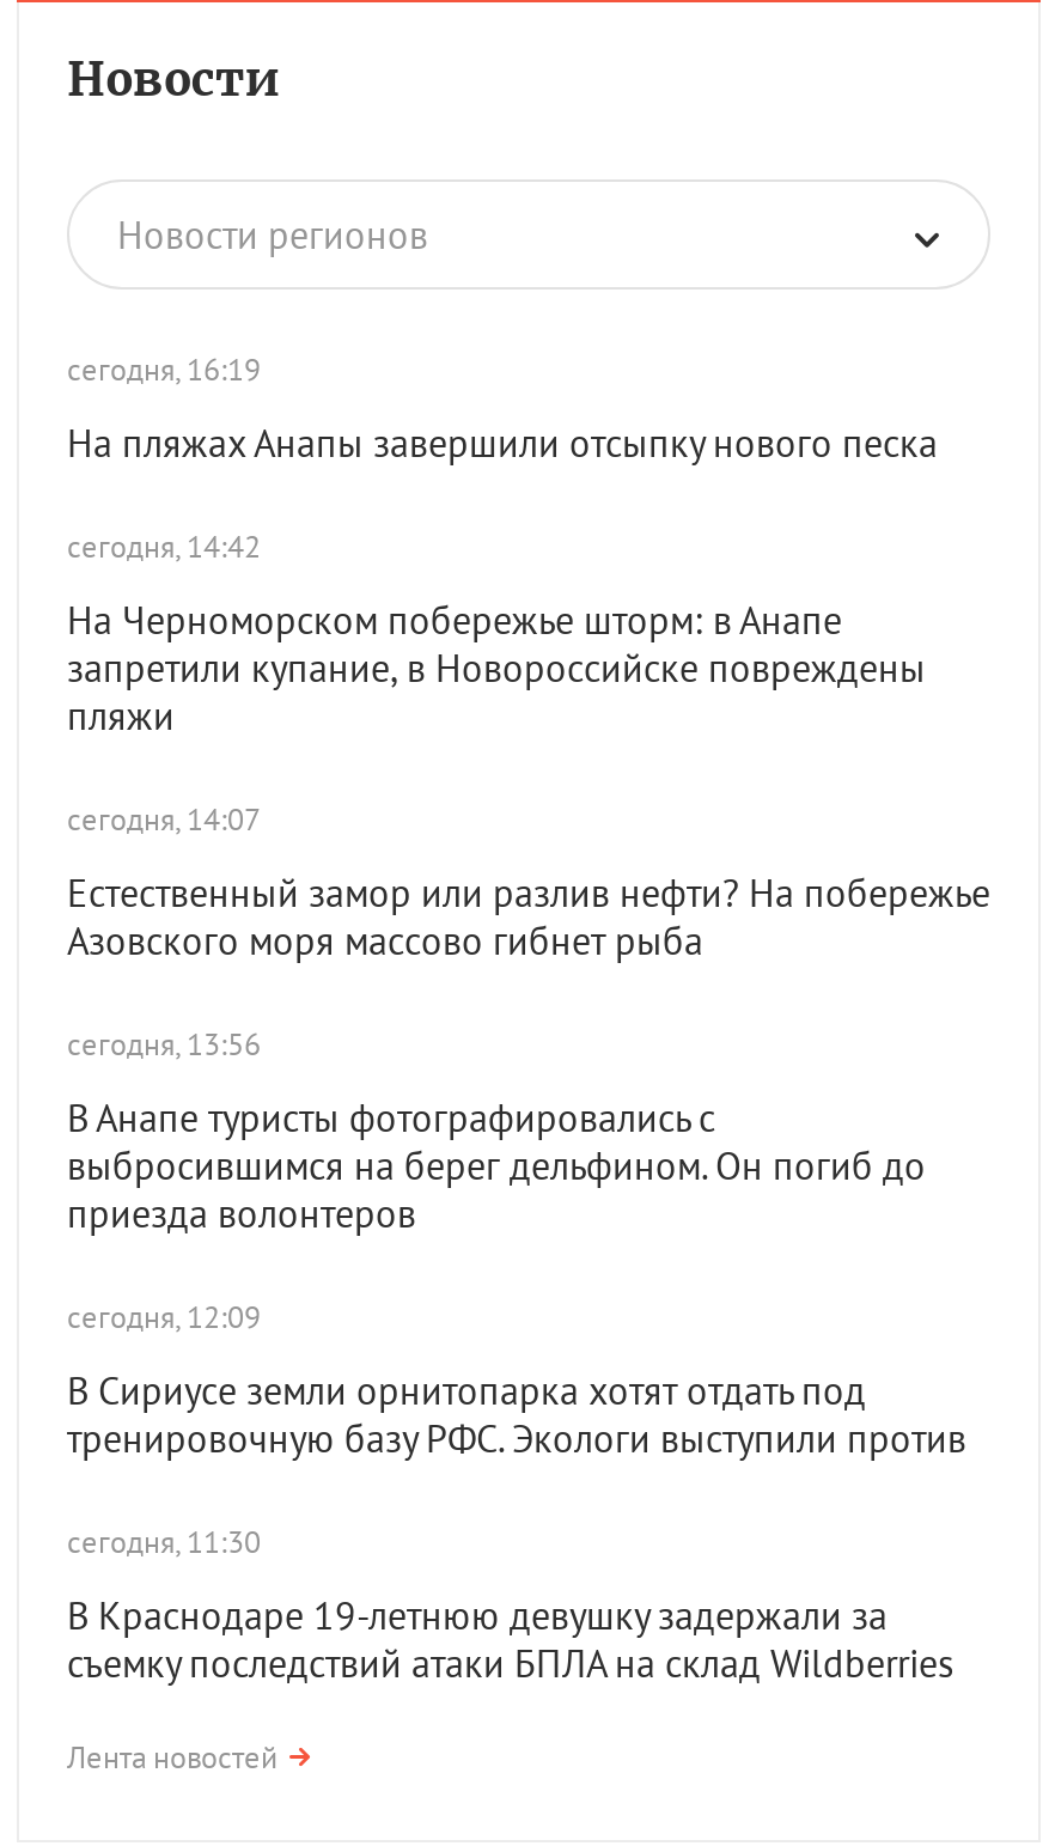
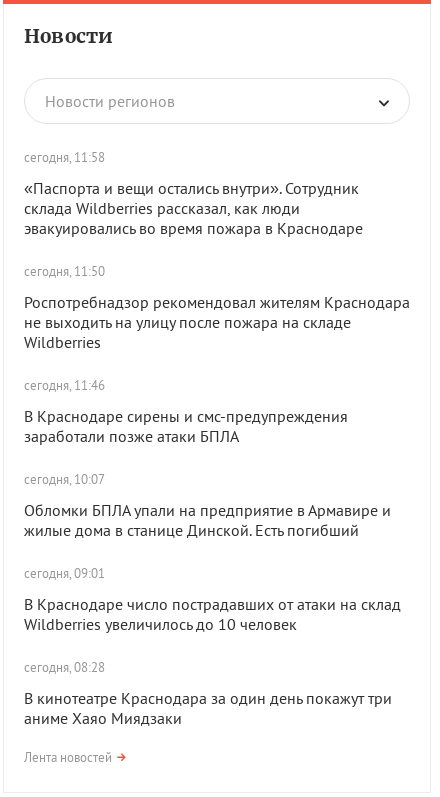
[67,349,261,390] сегодня, 16:19 -> [24,149,105,166] сегодня, 11:58
[67,419,938,467] На пляжах Анапы завершили отсыпку нового песка -> [24,178,363,238] «Паспорта и вещи остались внутри». Сотрудник | склада Wildberries рассказал, как люди | эвакуировались во время пожара в Краснодаре
[67,526,261,567] сегодня, 14:42 -> [24,263,105,280] сегодня, 11:50
[67,596,926,739] На Черноморском побережье шторм: в Анапе | запретили купание, в Новороссийске повреждены | пляжи -> [24,292,410,352] Роспотребнадзор рекомендовал жителям Краснодара | не выходить на улицу после пожара на складе | Wildberries
[67,799,261,840] сегодня, 14:07 -> [24,377,105,394] сегодня, 11:46
[67,869,990,964] Естественный замор или разлив нефти? На побережье | Азовского моря массово гибнет рыба -> [24,406,348,446] В Краснодаре сирены и смс-предупреждения | заработали позже атаки БПЛА
[67,1024,261,1065] сегодня, 13:56 -> [24,471,105,488] сегодня, 10:07
[67,1093,926,1237] В Анапе туристы фотографировались с | выбросившимся на берег дельфином. Он погиб до | приезда волонтеров -> [24,500,391,540] Обломки БПЛА упали на предприятие в Армавире и | жилые дома в станице Динской. Есть погибший
[67,1297,261,1338] сегодня, 12:09 -> [24,565,105,582] сегодня, 09:01
[67,1366,966,1462] В Сириусе земли орнитопарка хотят отдать под | тренировочную базу РФС. Экологи выступили против -> [24,594,401,634] В Краснодаре число пострадавших от атаки на склад | Wildberries увеличилось до 10 человек
[67,1522,261,1562] сегодня, 11:30 -> [24,659,105,676] сегодня, 08:28
[67,1591,955,1687] В Краснодаре 19-летнюю девушку задержали за | съемку последствий атаки БПЛА на склад Wildberries -> [24,688,392,728] В кинотеатре Краснодара за один день покажут три | аниме Хаяо Миядзаки

